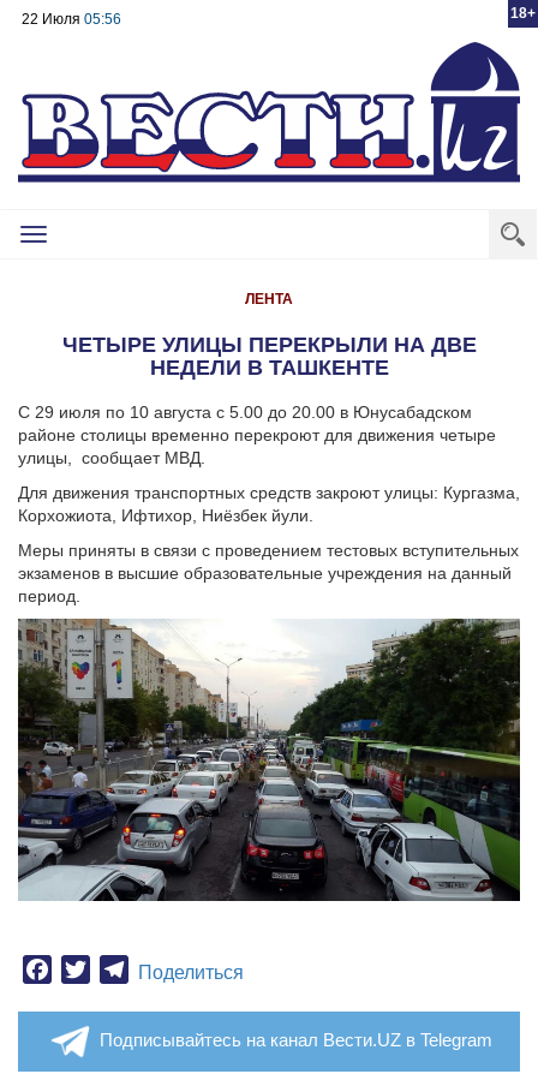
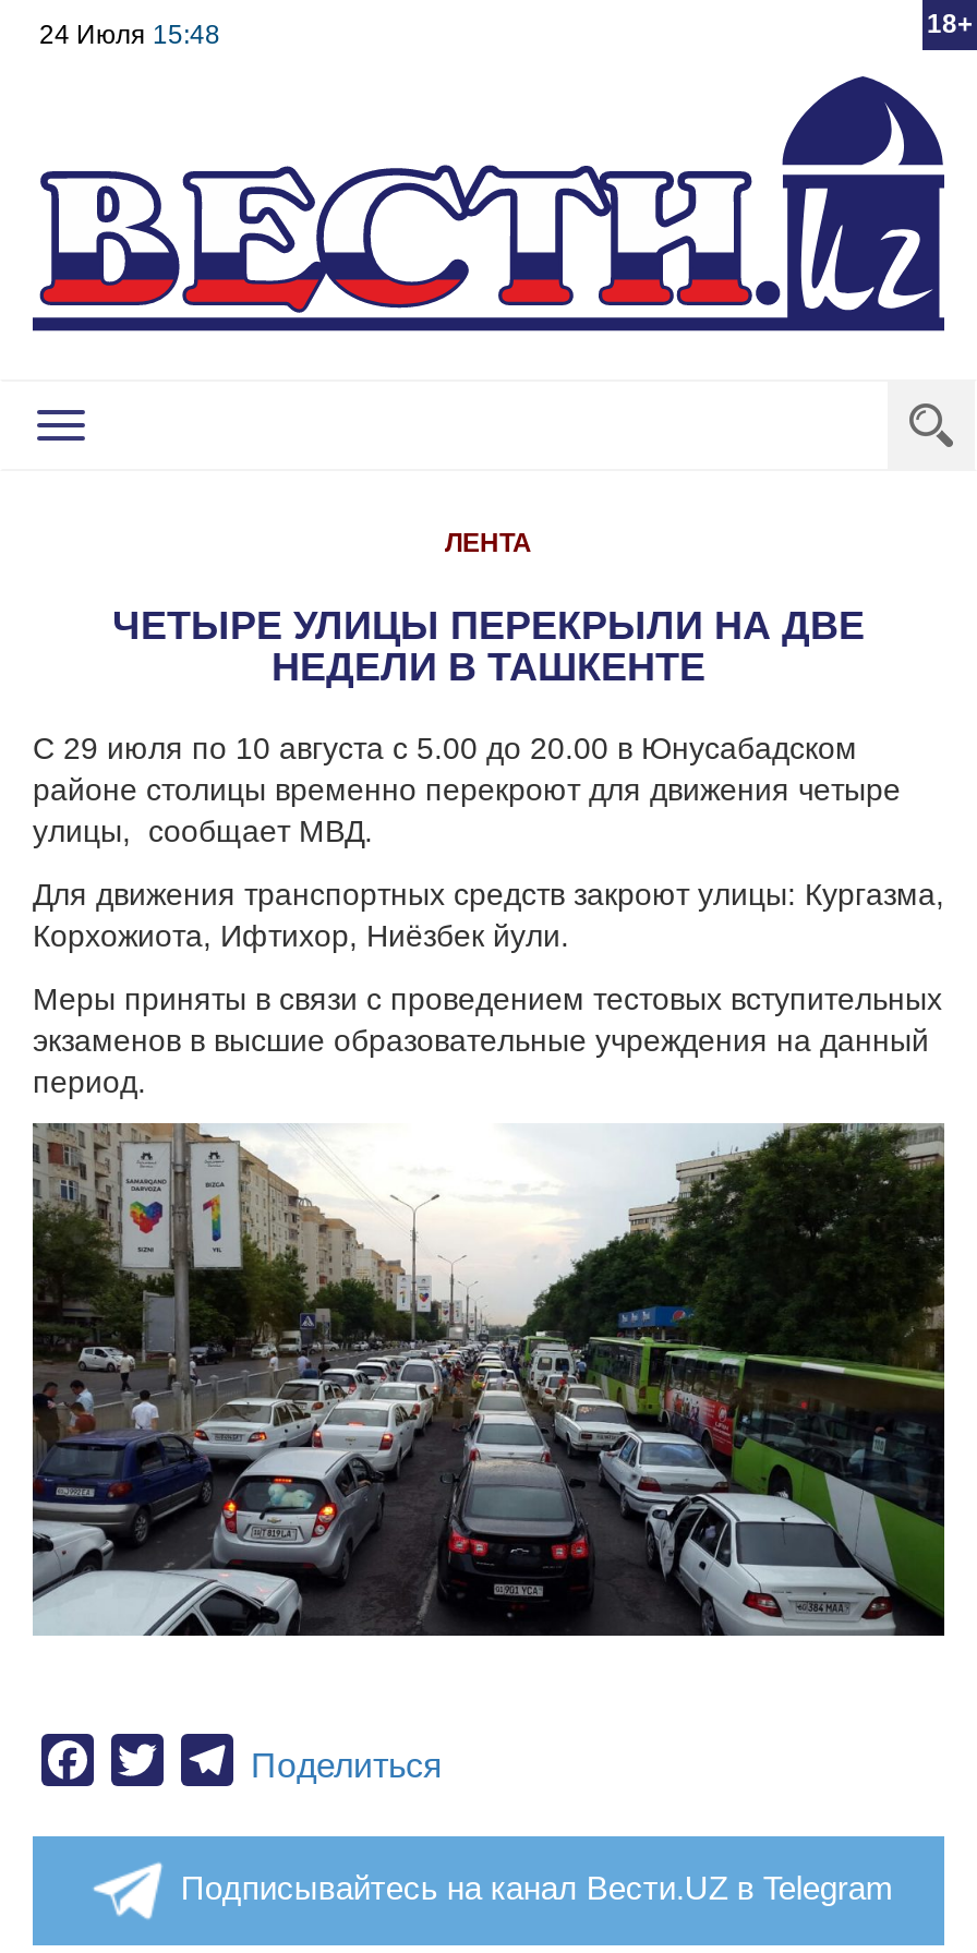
[22,11,121,28] 22 Июля 05:56 -> [39,20,220,50] 24 Июля 15:48

